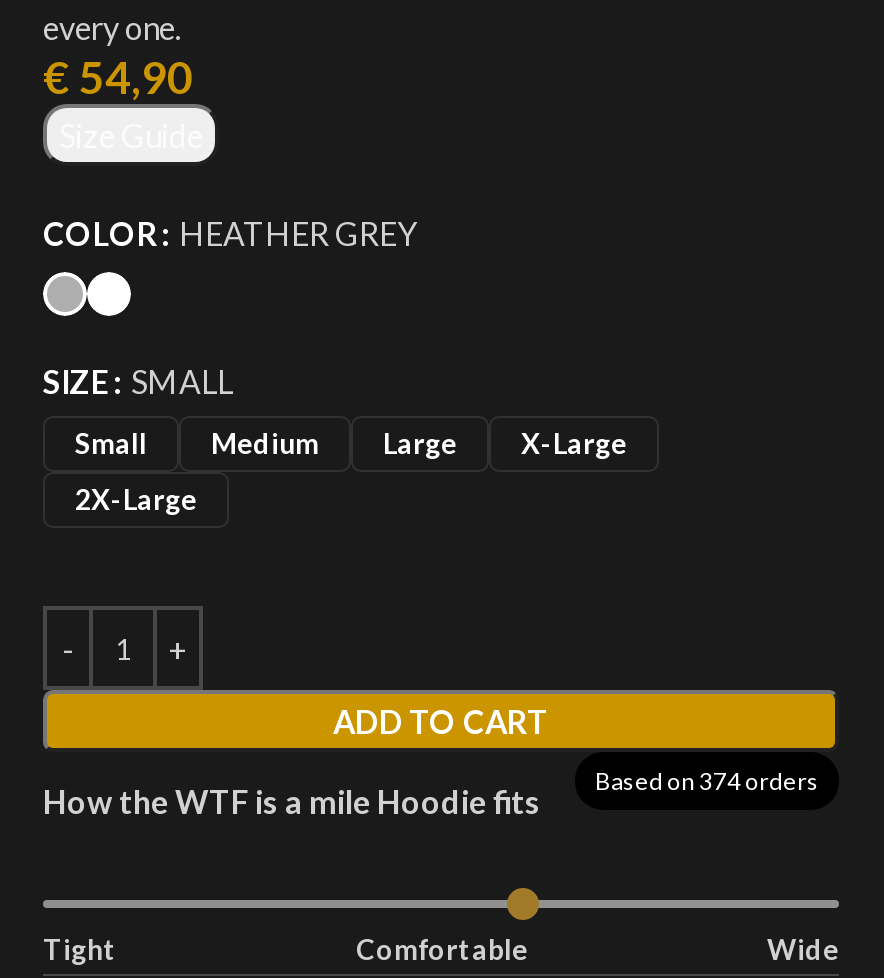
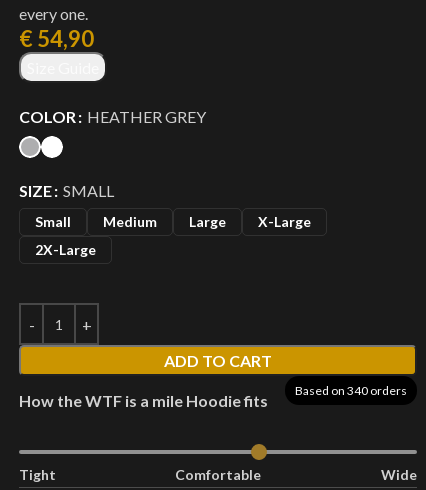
[595,767,819,797] Based on 374 orders -> [295,383,407,398] Based on 340 orders

